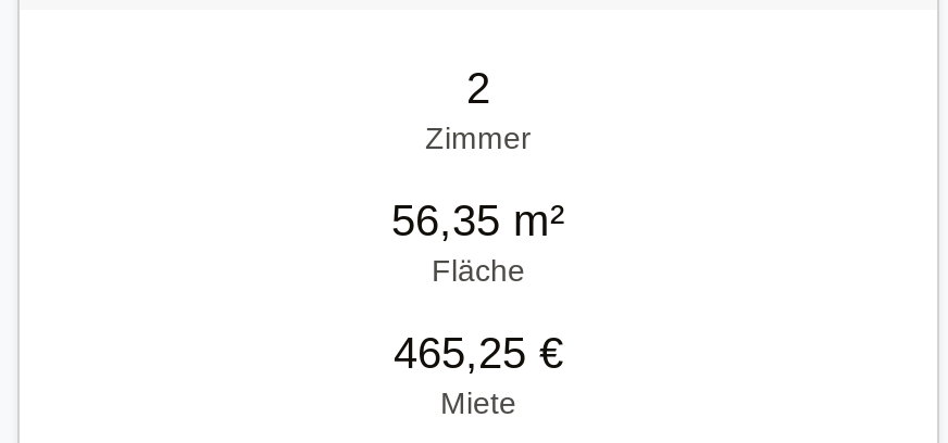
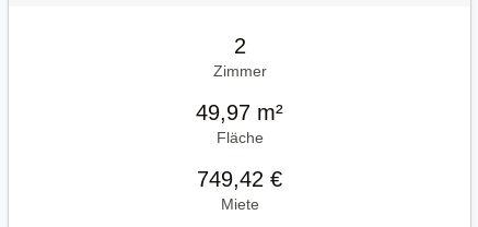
[391,197,565,245] 56,35 m² -> [196,100,283,124] 49,97 m²
[394,330,563,377] 465,25 € -> [197,167,282,191] 749,42 €

